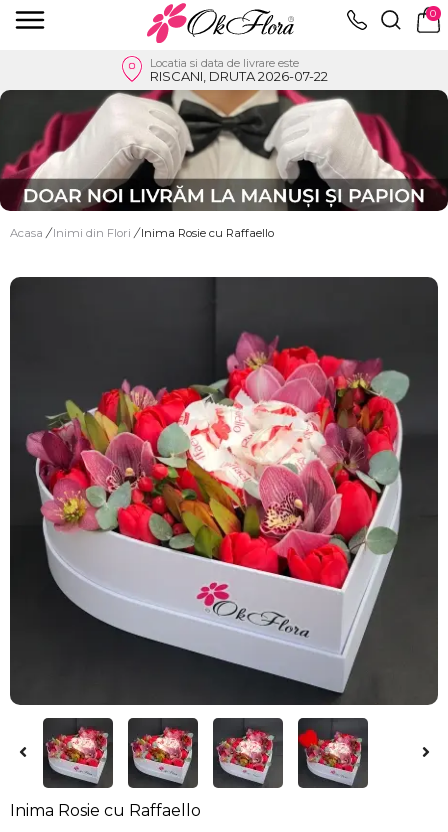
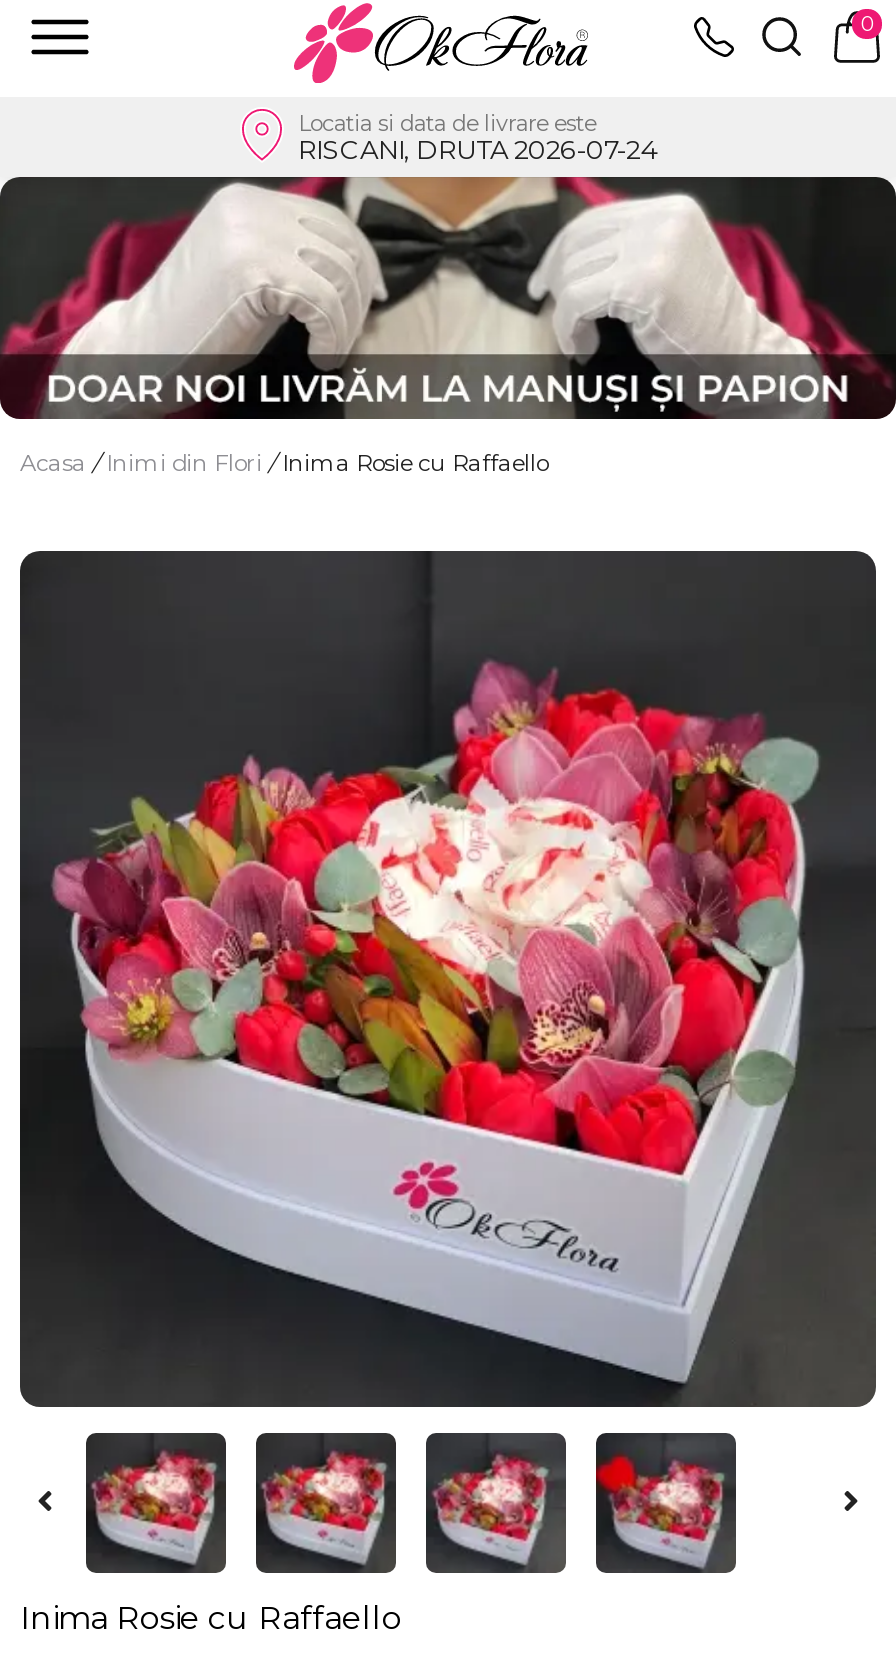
[149,68,327,84] RISCANI, DRUTA 2026-07-22 -> [298,132,656,164] RISCANI, DRUTA 2026-07-24

